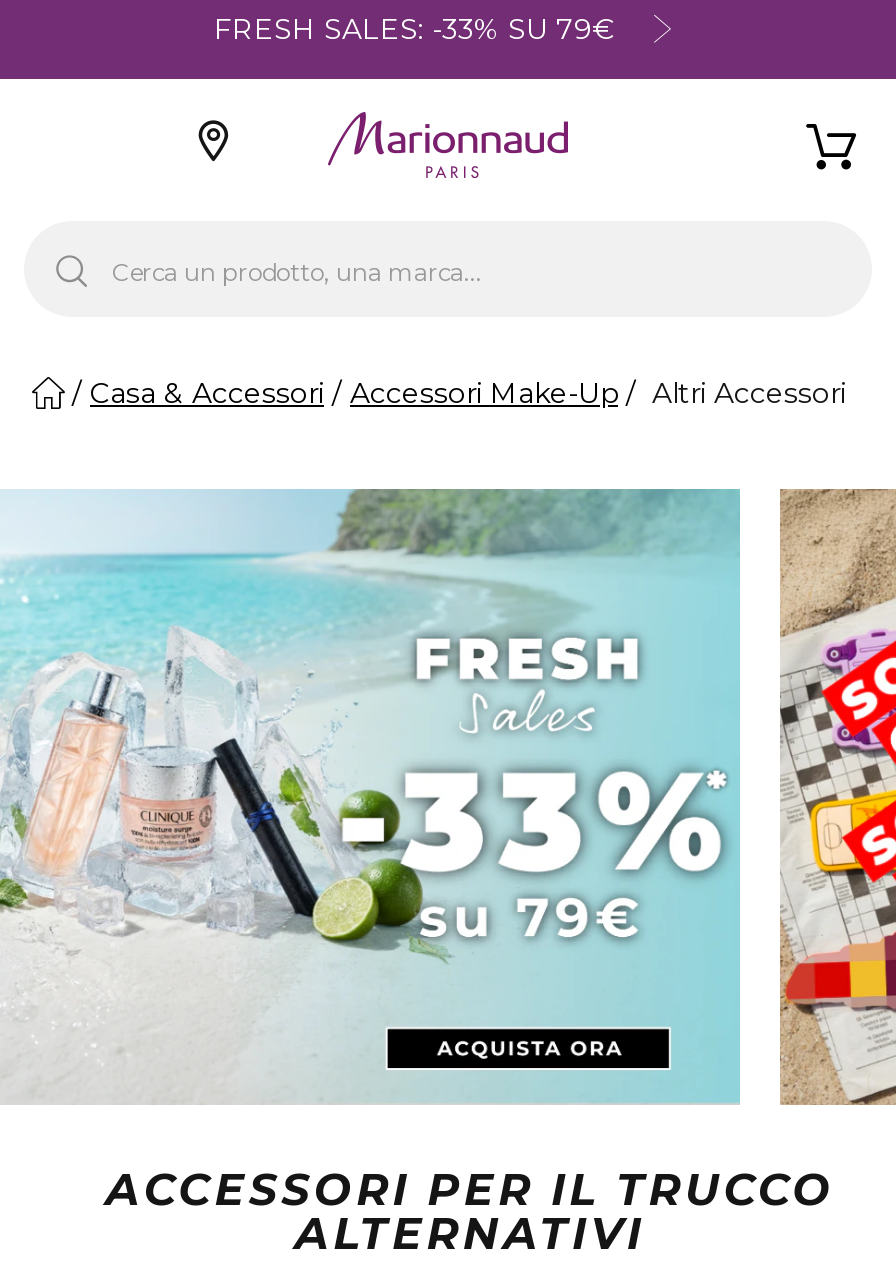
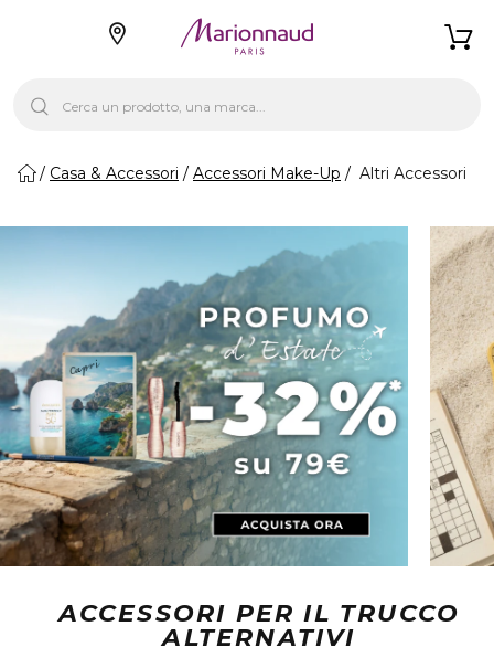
[214,10,614,46] FRESH SALES: -33% SU 79€ -> none
[6,489,714,1105] [image] -> [3,226,398,567] [image]
[780,489,890,1105] [image] -> [431,227,491,566] [image]

